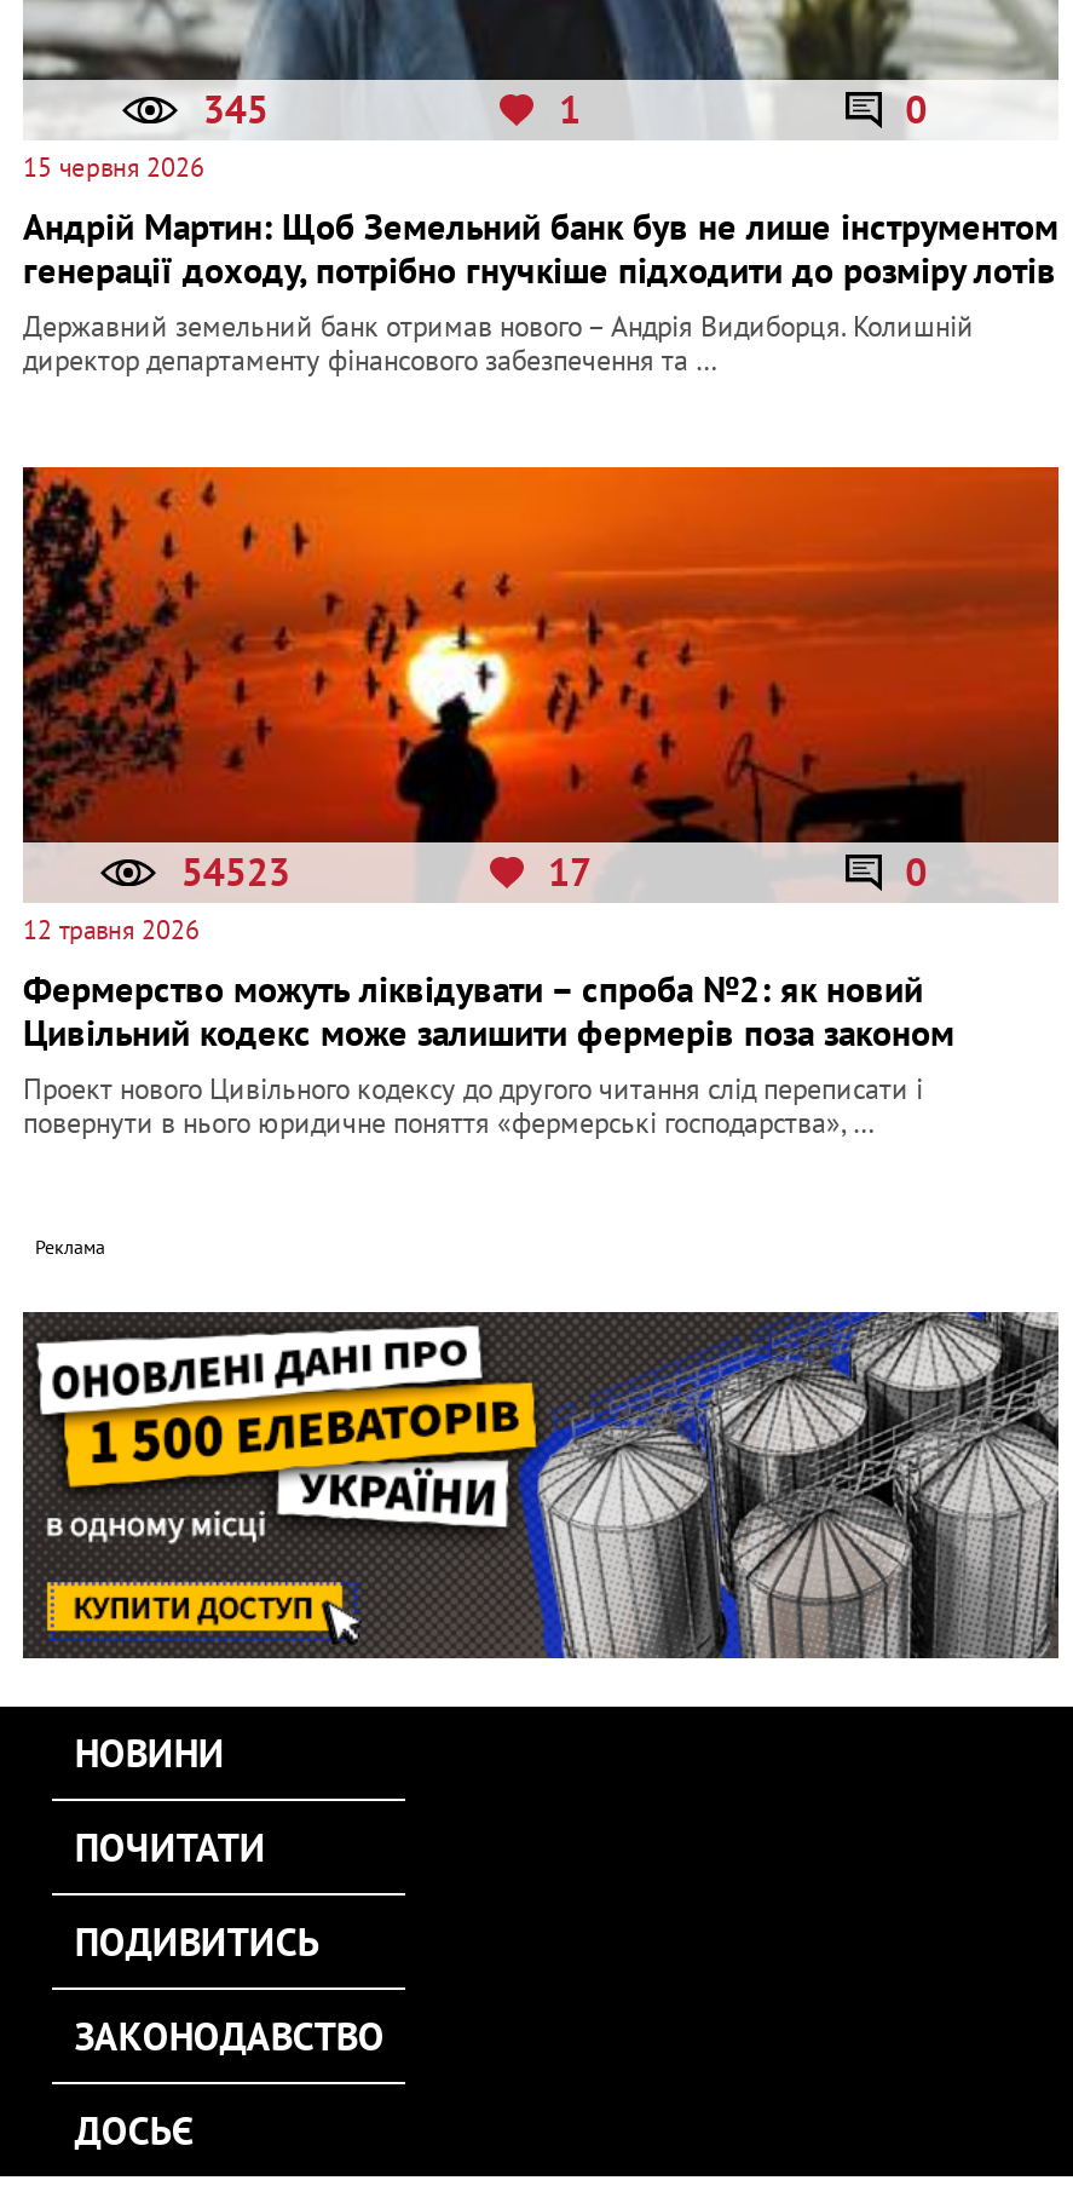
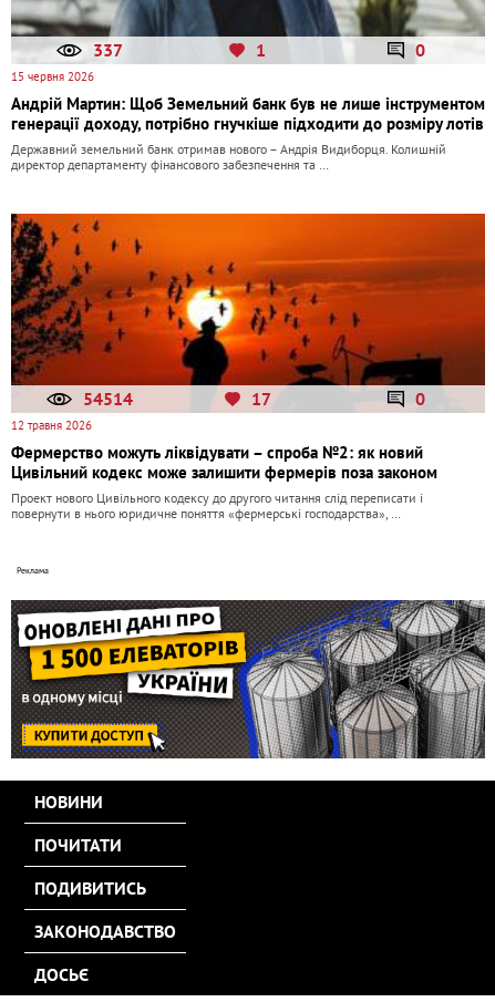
[203,85,268,134] 345 -> [93,39,123,61] 337
[181,848,290,896] 54523 -> [83,388,133,410] 54514

